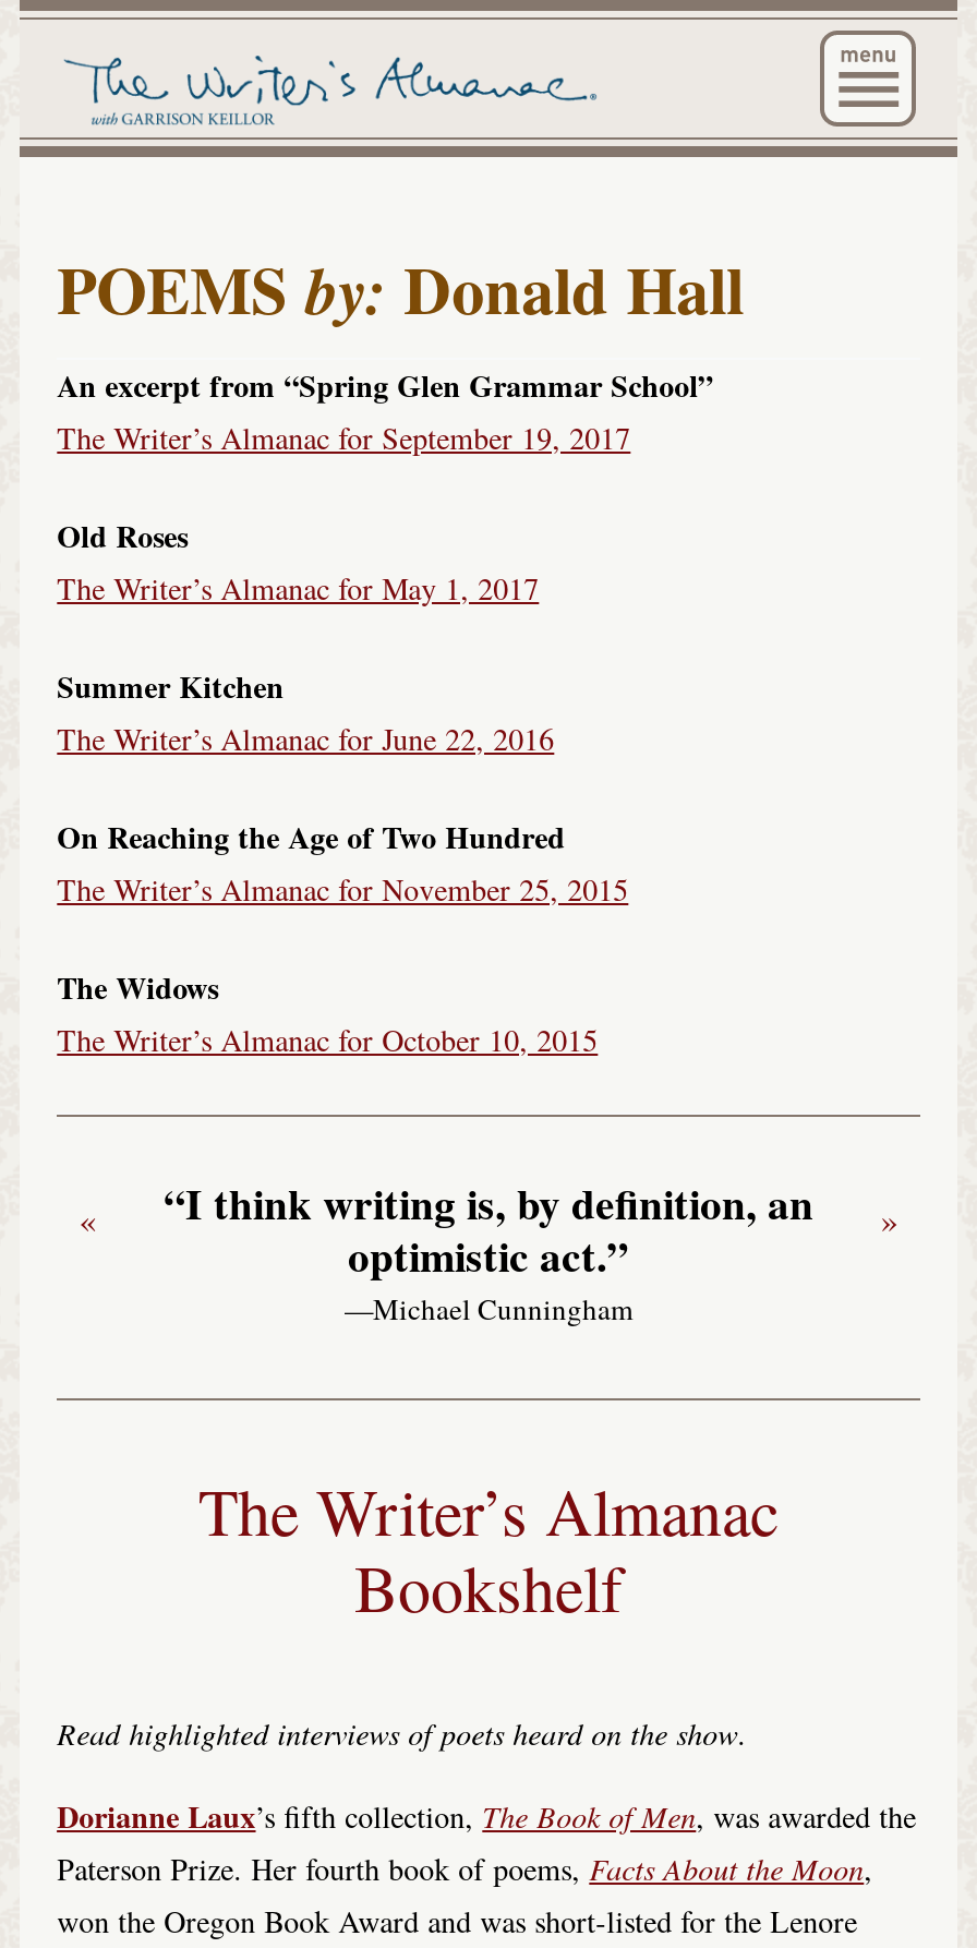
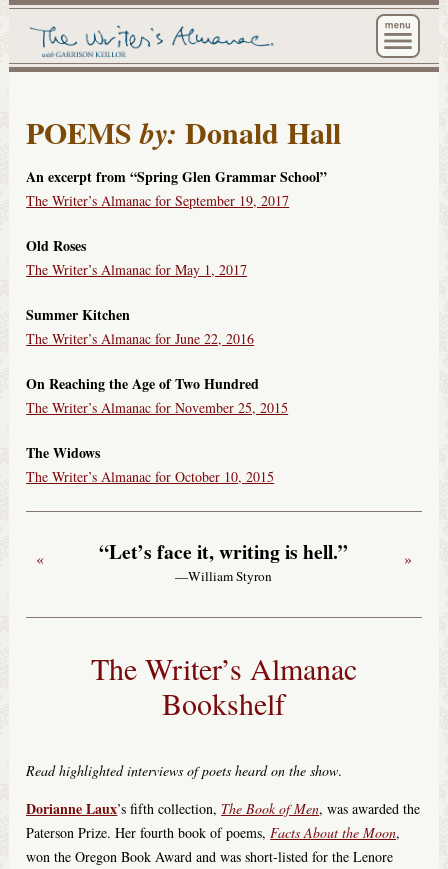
[164,1172,813,1329] “I think writing is, by definition, an | optimistic act.” | —Michael Cunningham -> [99,537,348,585] “Let’s face it, writing is hell.” | —William Styron

